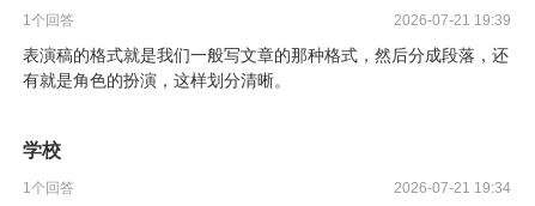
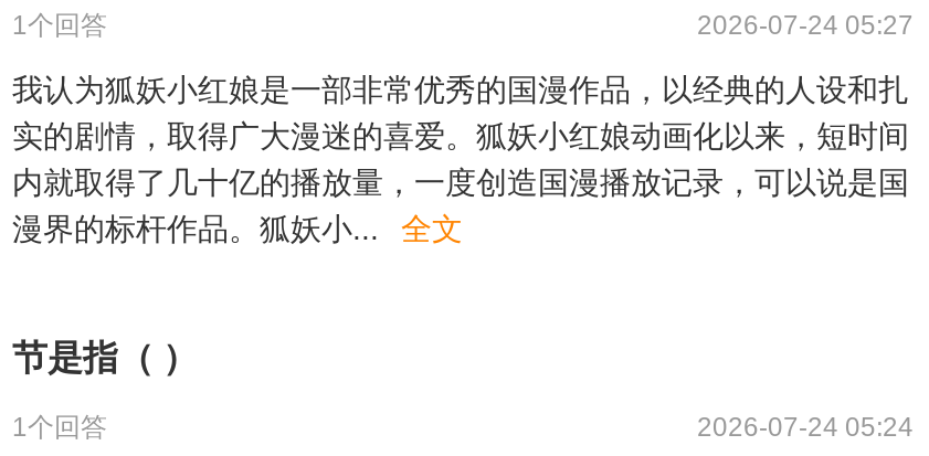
[394,12,511,29] 2026-07-21 19:39 -> [697,10,914,41] 2026-07-24 05:27
[23,46,509,90] 表演稿的格式就是我们一般写文章的那种格式，然后分成段落，还 | 有就是角色的扮演，这样划分清晰。 -> [12,72,909,246] 我认为狐妖小红娘是一部非常优秀的国漫作品，以经典的人设和扎 | 实的剧情，取得广大漫迷的喜爱。狐妖小红娘动画化以来，短时间 | 内就取得了几十亿的播放量，一度创造国漫播放记录，可以说是国 | 漫界的标杆作品。狐妖小... | 全文
[23,140,61,160] 学校 -> [12,339,198,377] 节是指（ ）
[394,180,511,196] 2026-07-21 19:34 -> [697,412,914,443] 2026-07-24 05:24

